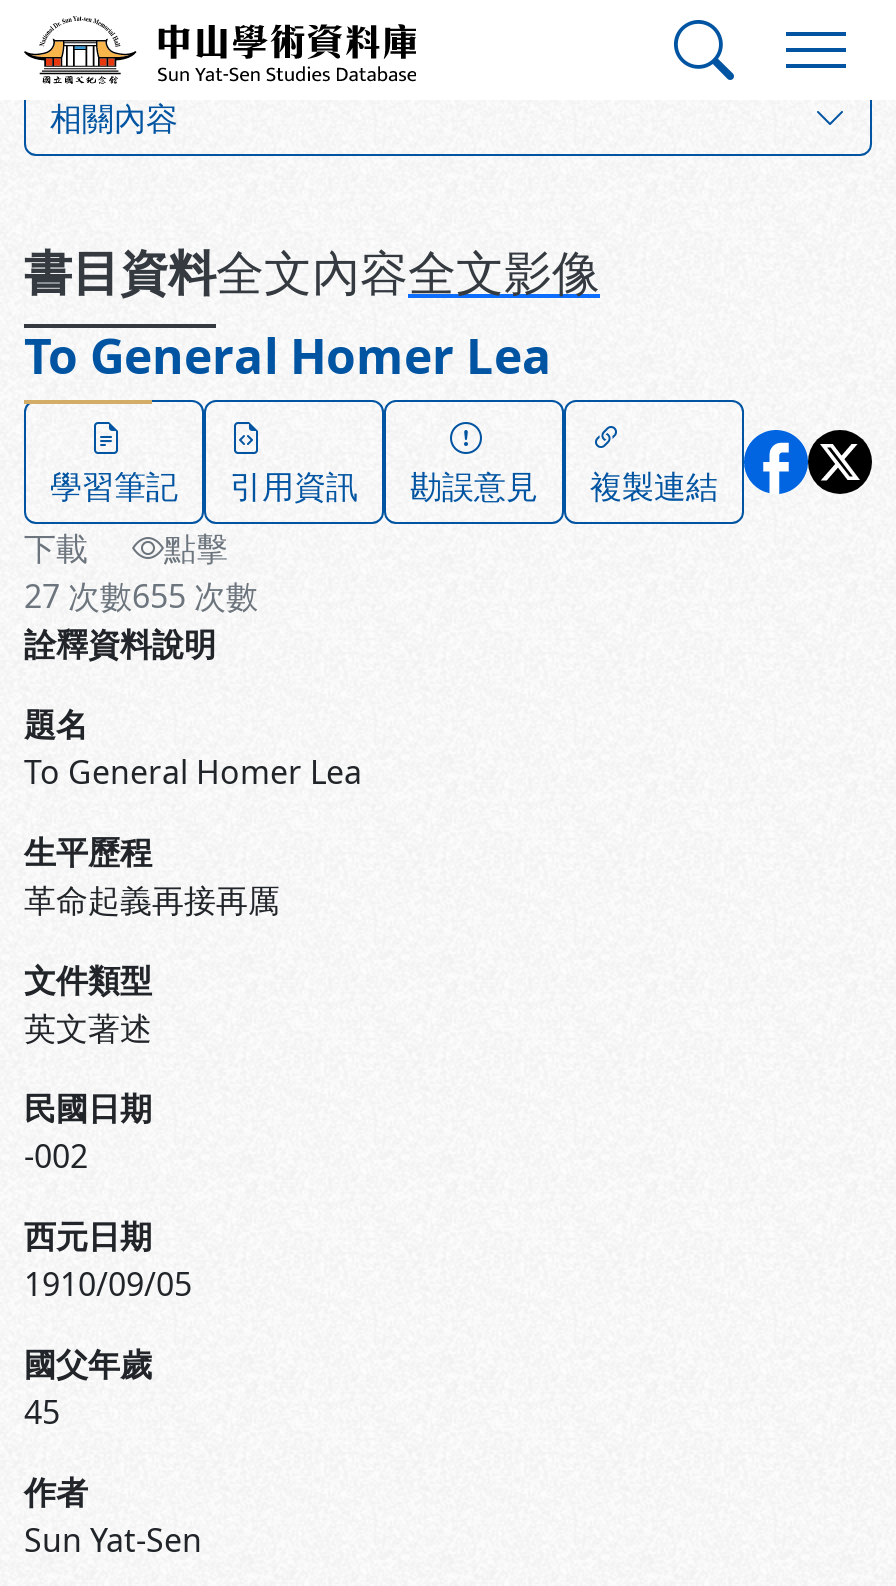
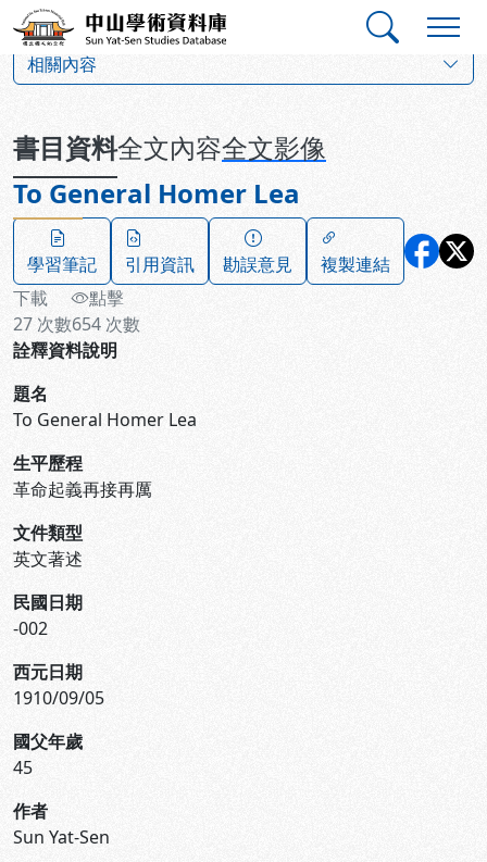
[24,574,258,618] 27次數 655次數 -> [13,312,140,336] 27次數 654次數

